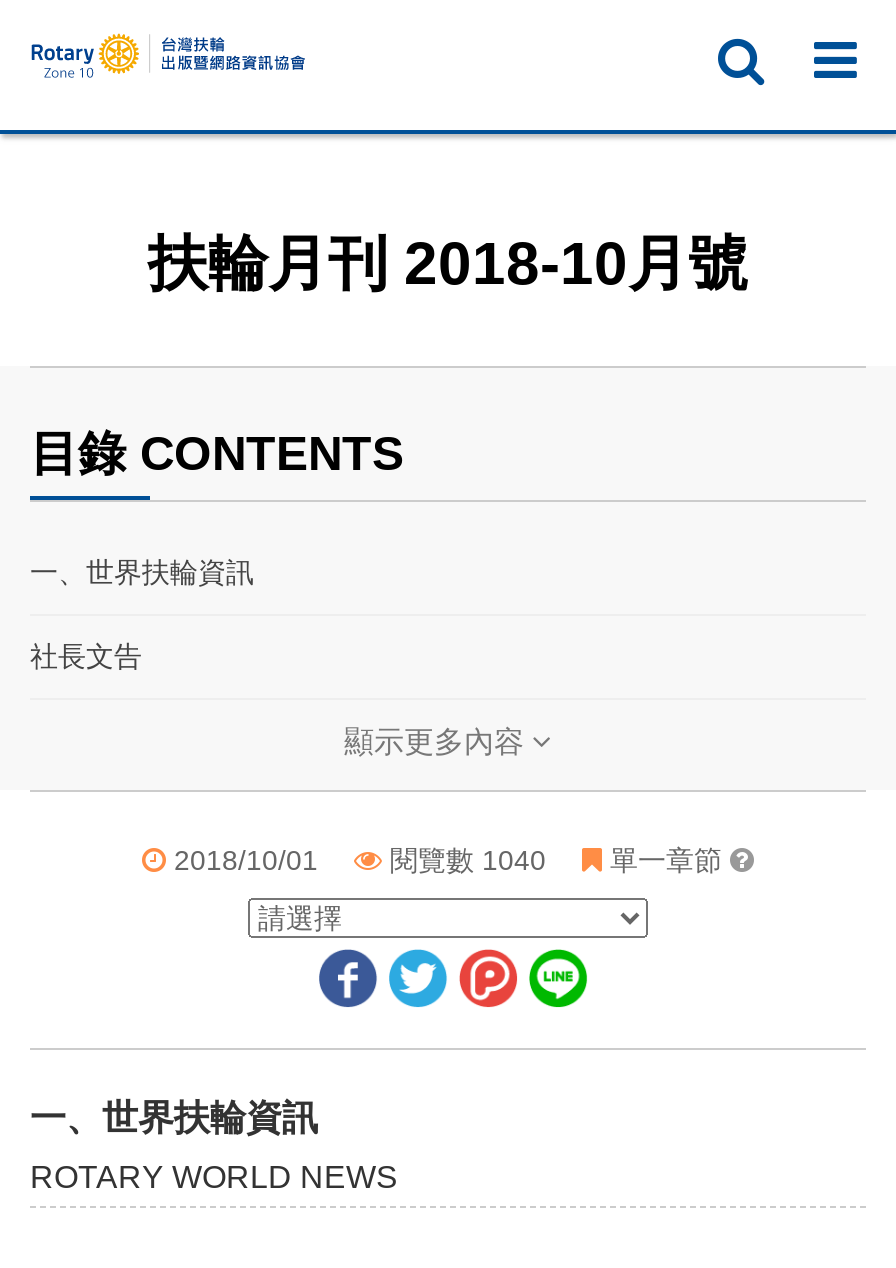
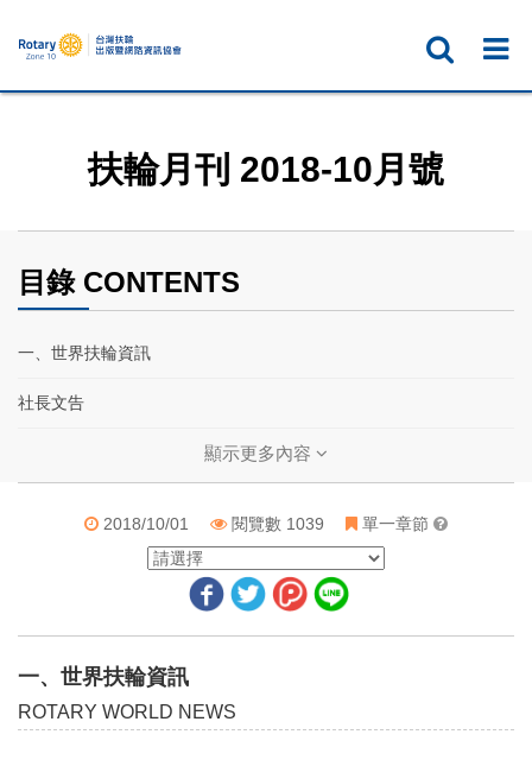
[382,844,582,876] 閱覽數 1040 -> [227,514,346,533] 閱覽數 1039

